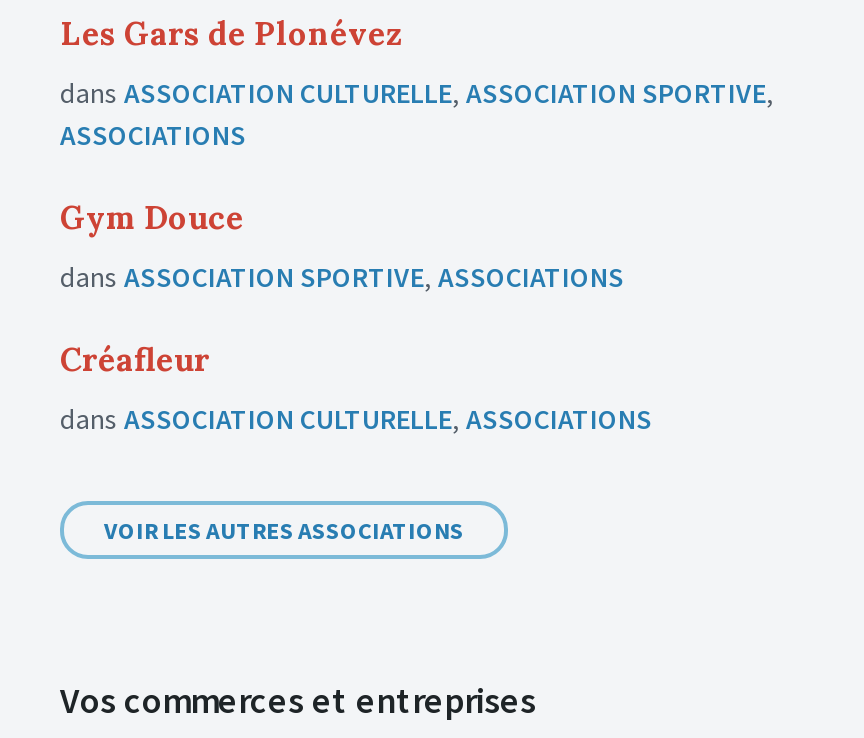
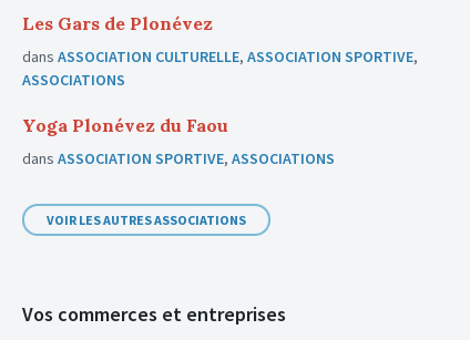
[60,197,244,237] Gym Douce -> [22,114,228,136] Yoga Plonévez du Faou
[60,339,652,437] Créafleur | dans ASSOCIATION CULTURELLE, ASSOCIATIONS -> none

